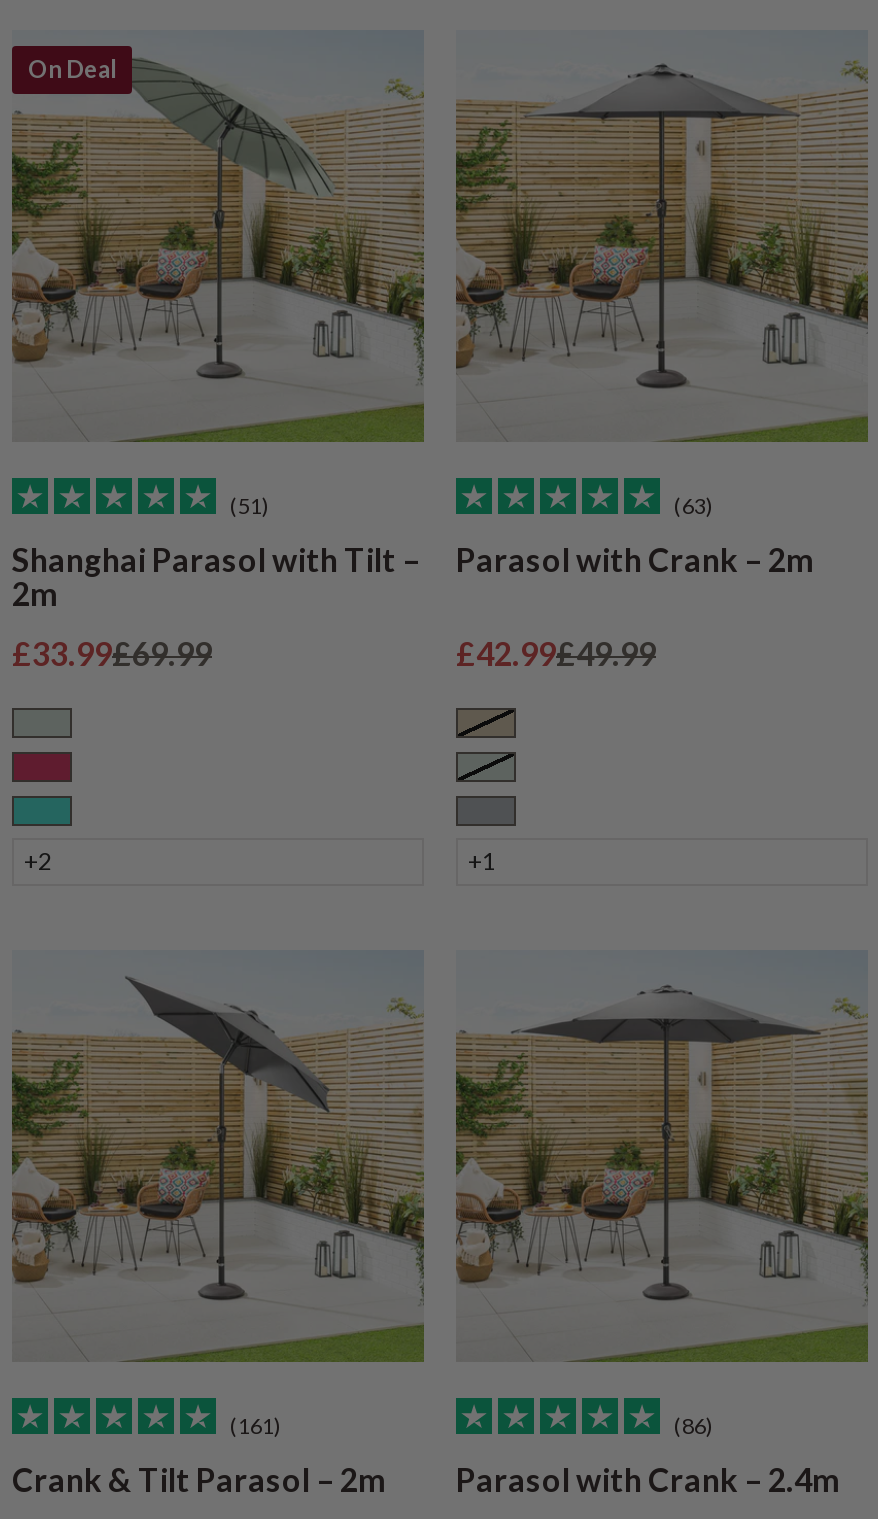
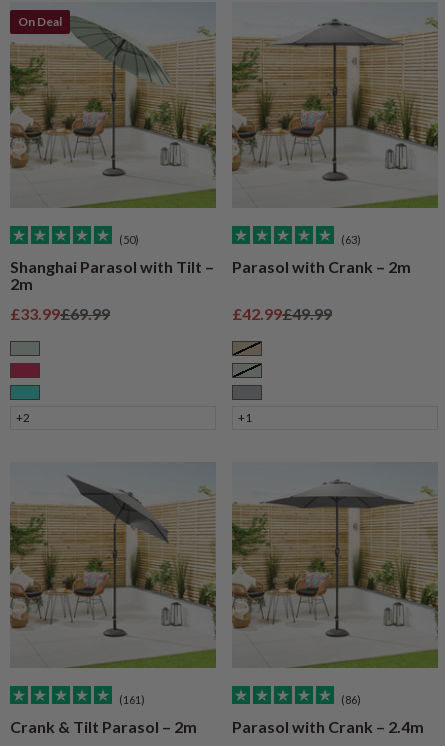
[230,492,270,518] (51) -> [119,233,139,246] (50)

